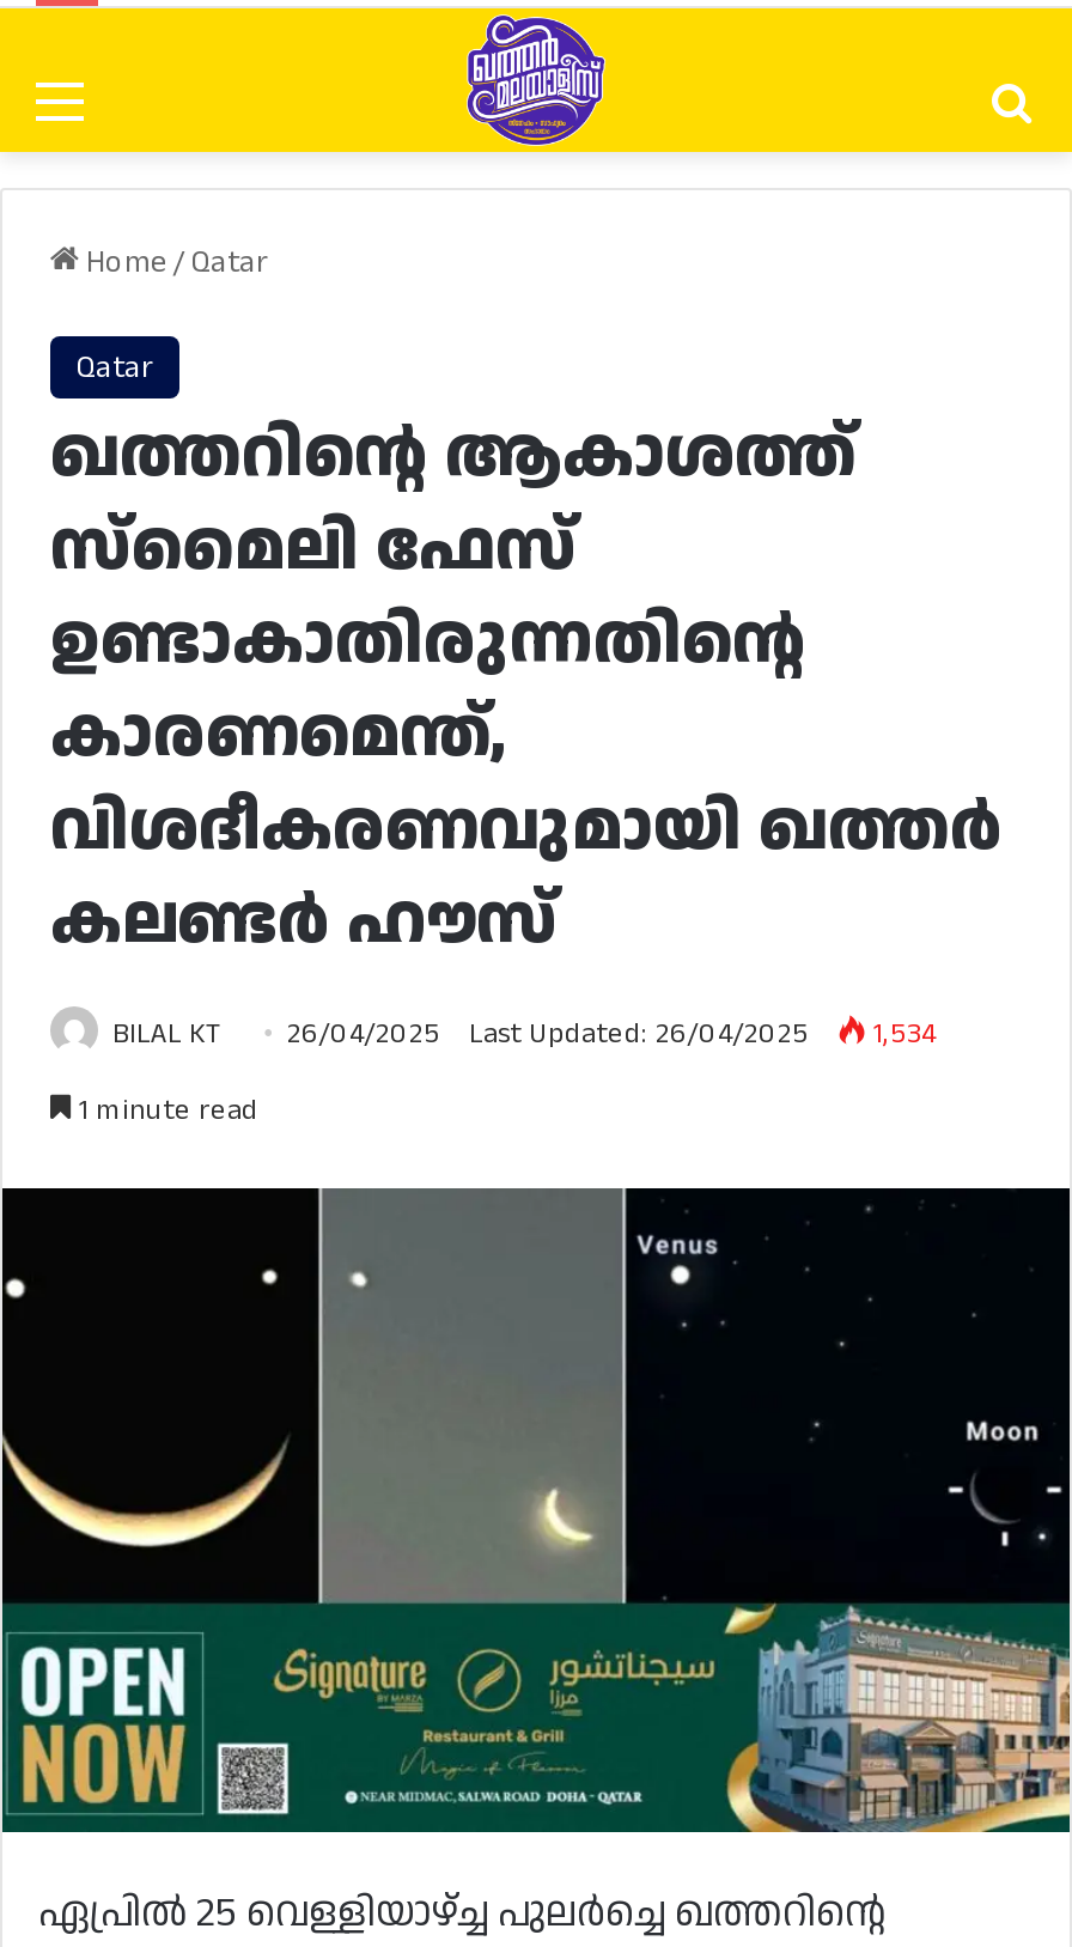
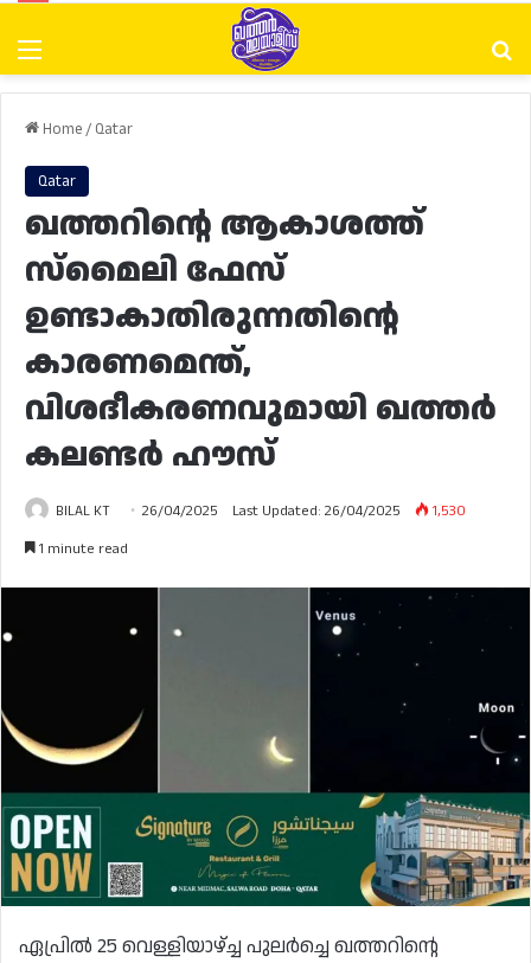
[112,1014,936,1054] BILAL KT 26/04/2025 Last Updated: 26/04/2025 1,534 -> [56,501,466,521] BILAL KT 26/04/2025 Last Updated: 26/04/2025 1,530

